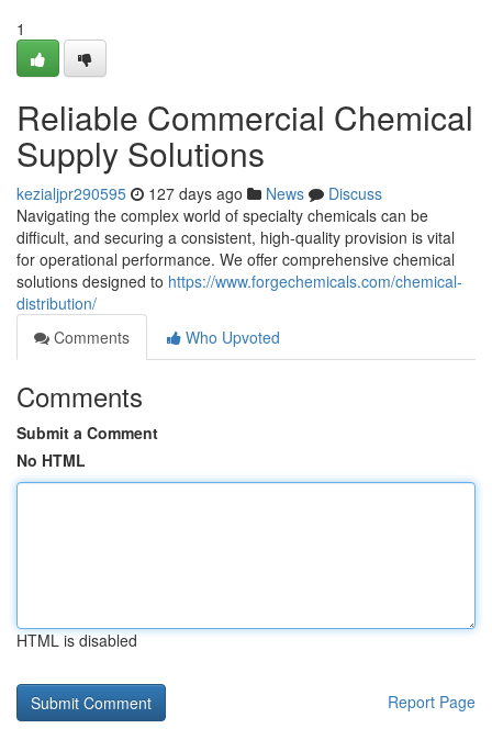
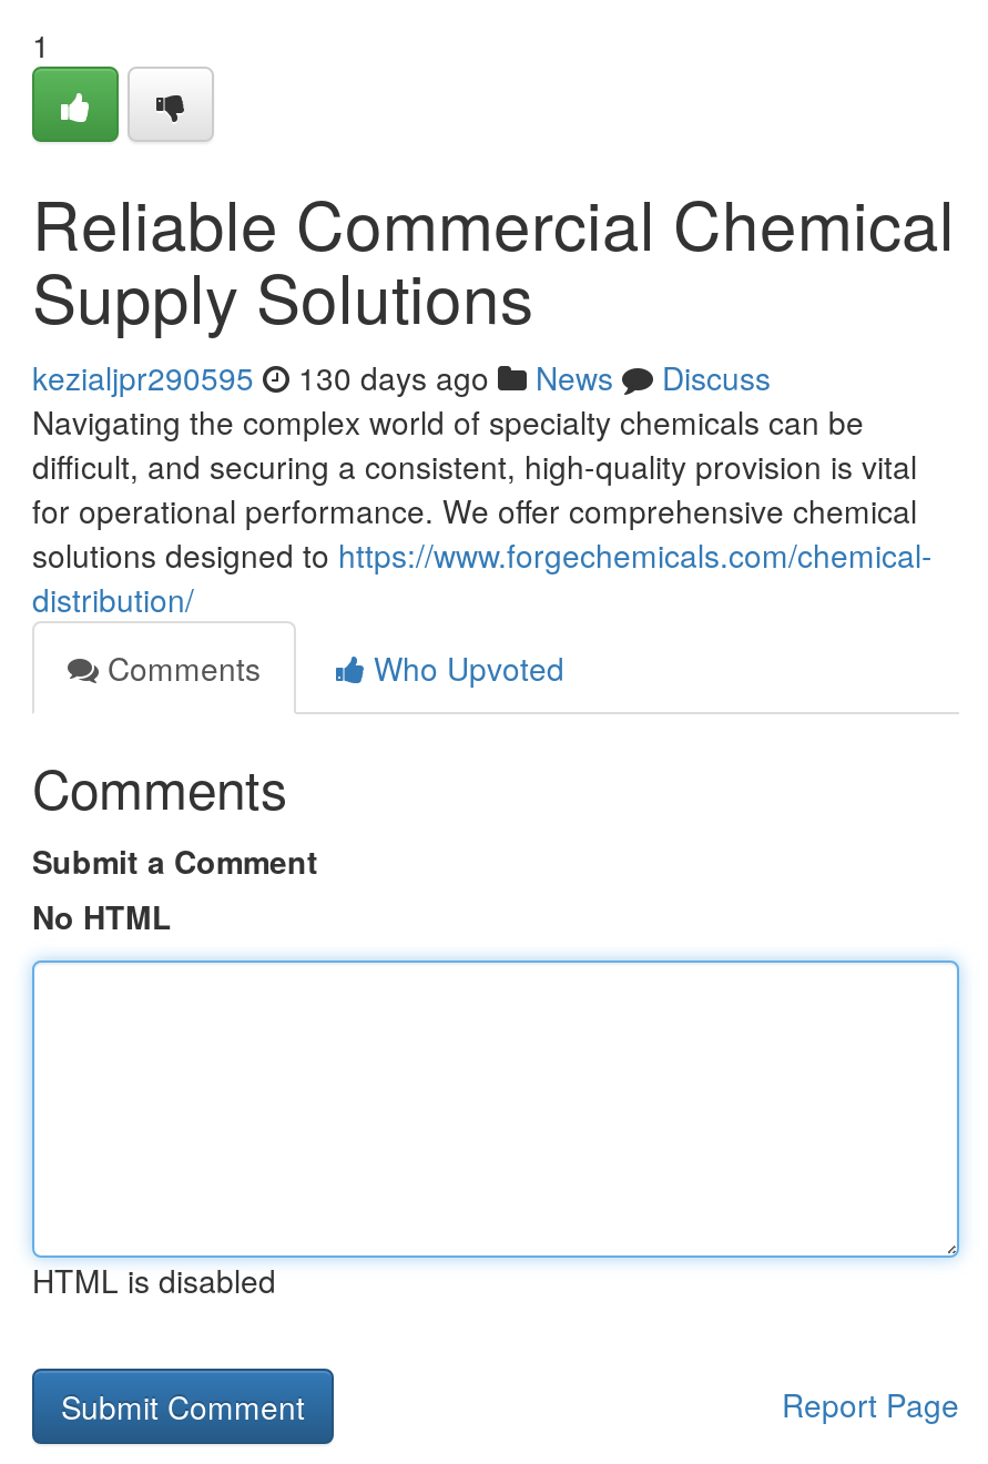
[16,182,382,204] kezialjpr290595 127 days ago News Discuss -> [32,355,771,399] kezialjpr290595 130 days ago News Discuss

